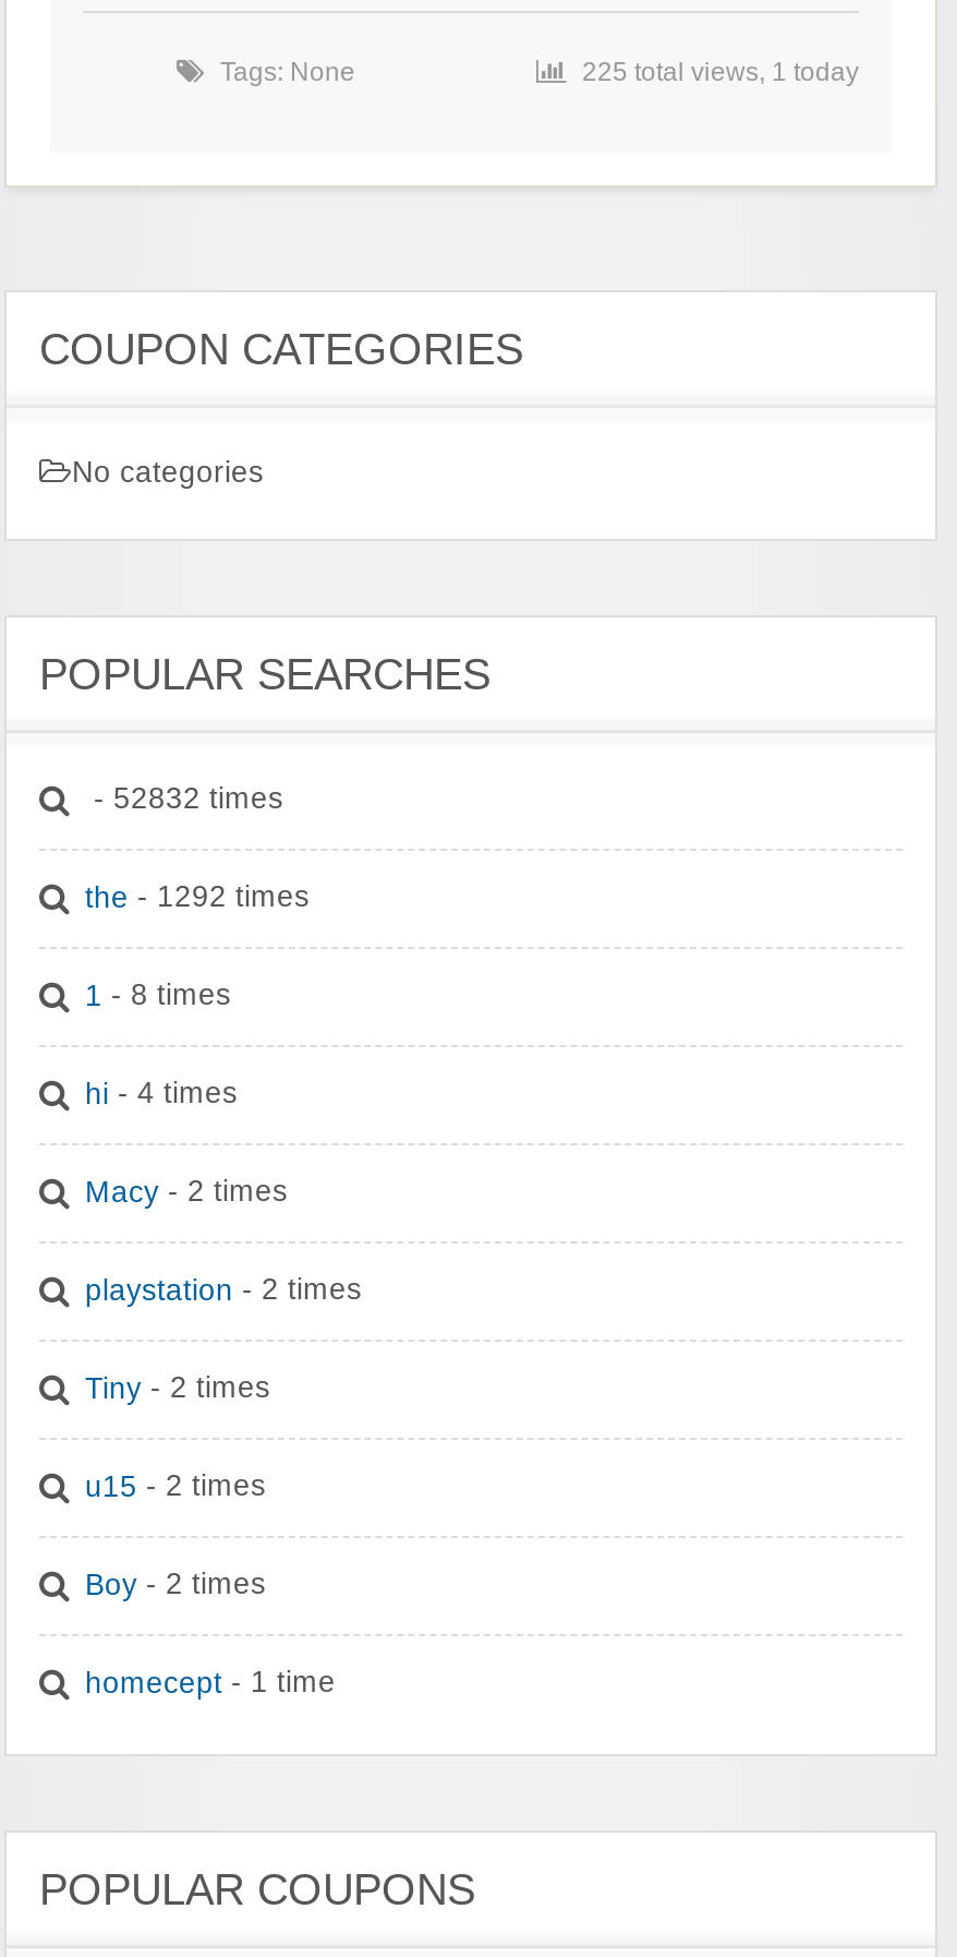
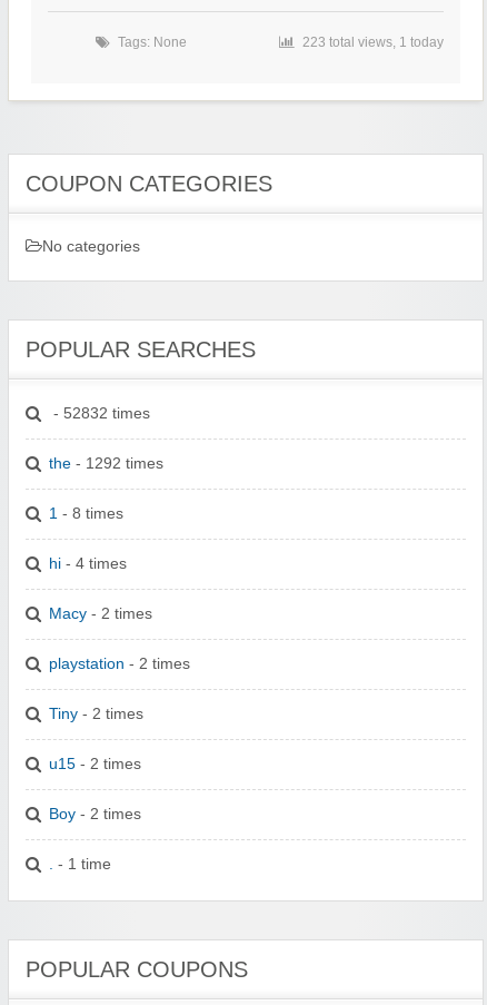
[582,57,859,88] 225 total views, 1 today -> [302,35,444,50] 223 total views, 1 today
[85,1667,336,1700] homecept - 1 time -> [49,856,111,873] . - 1 time

